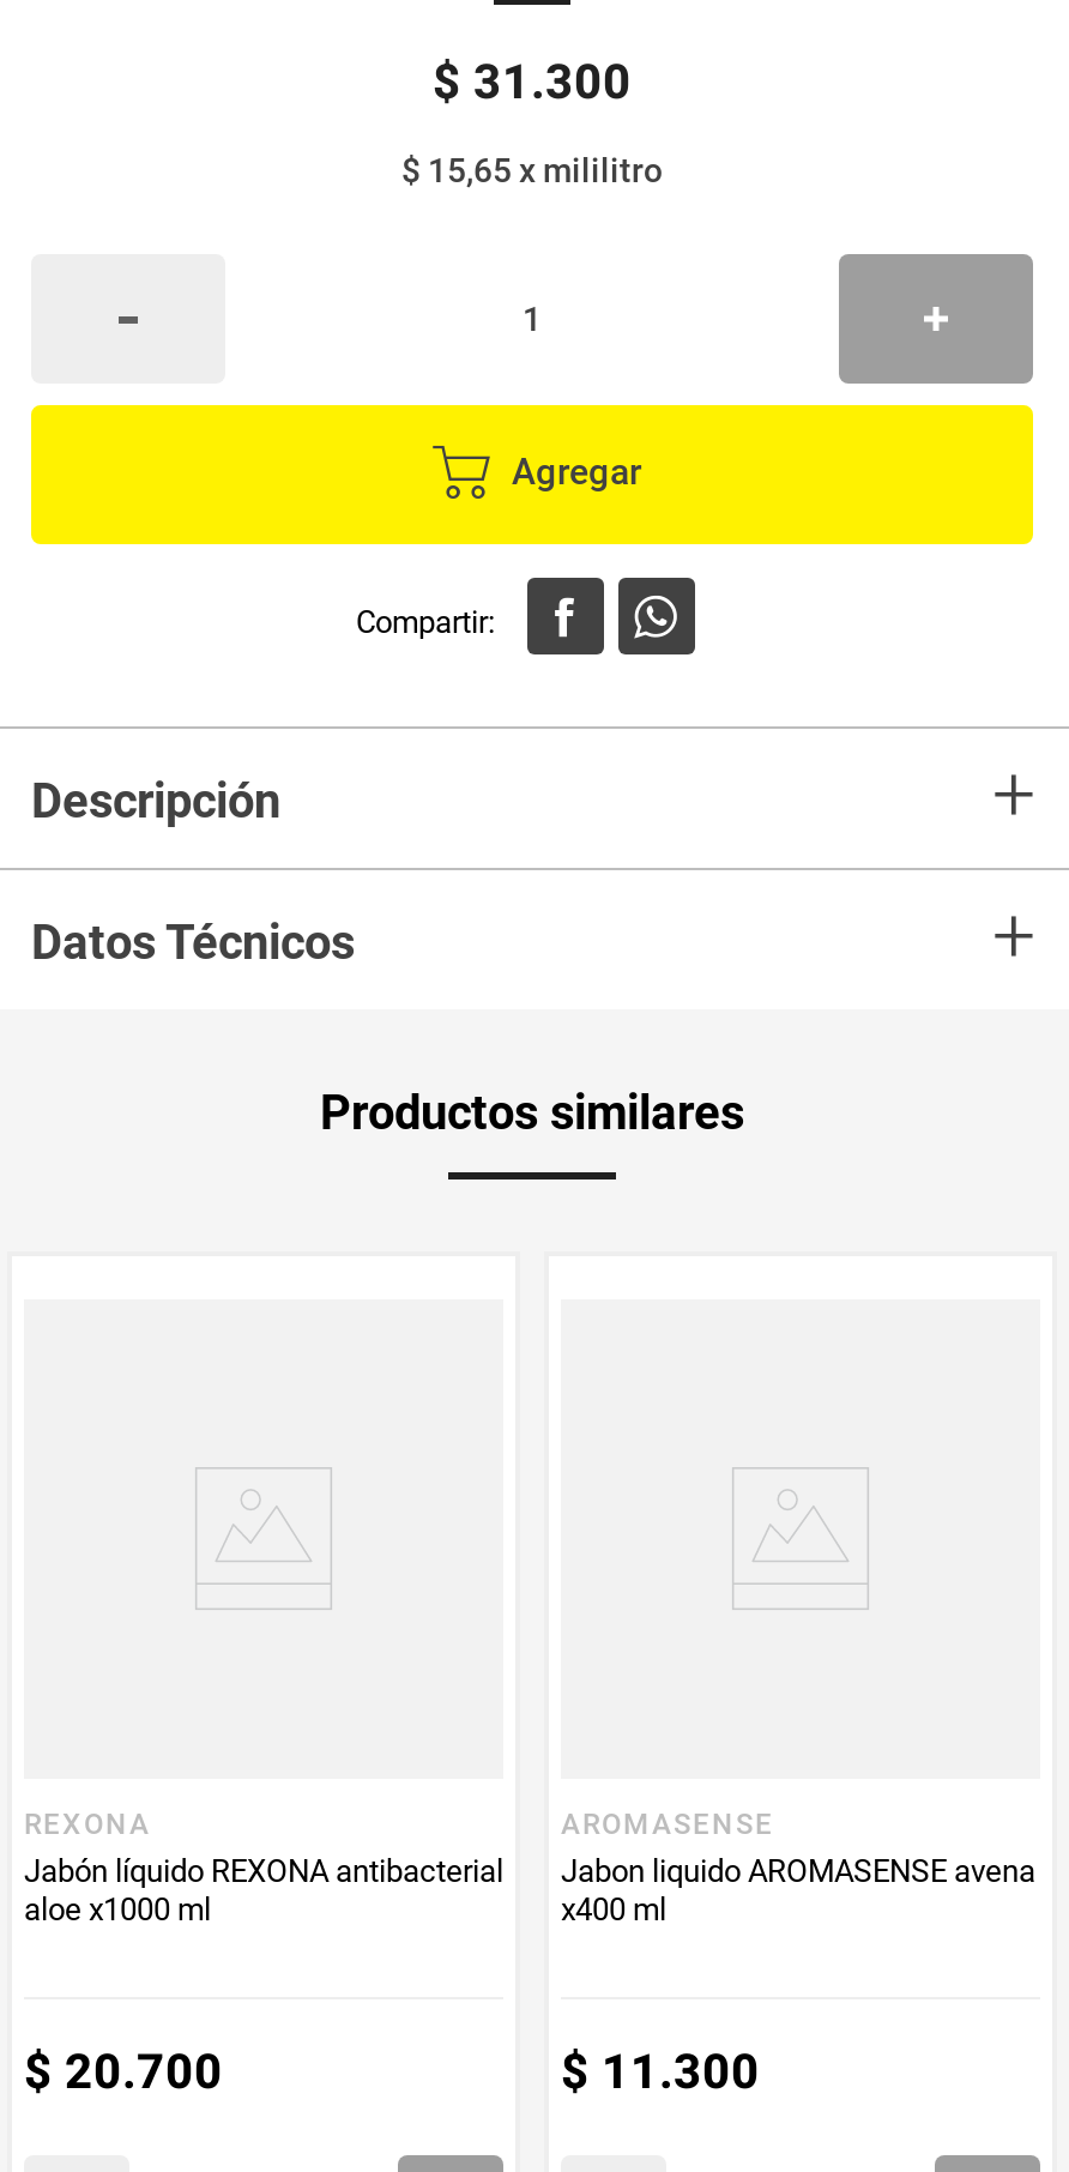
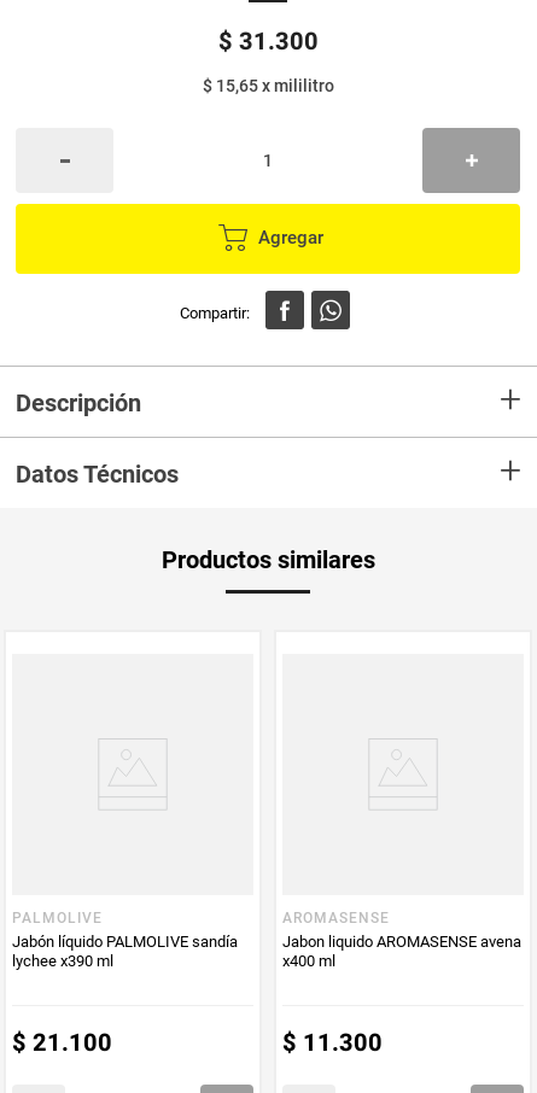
[24,1808,503,1927] REXONA | Jabón líquido REXONA antibacterial | aloe x1000 ml -> [12,910,238,970] PALMOLIVE | Jabón líquido PALMOLIVE sandía | lychee x390 ml
[24,2038,223,2107] $ 20.700 -> [12,1025,112,1060] $ 21.100

